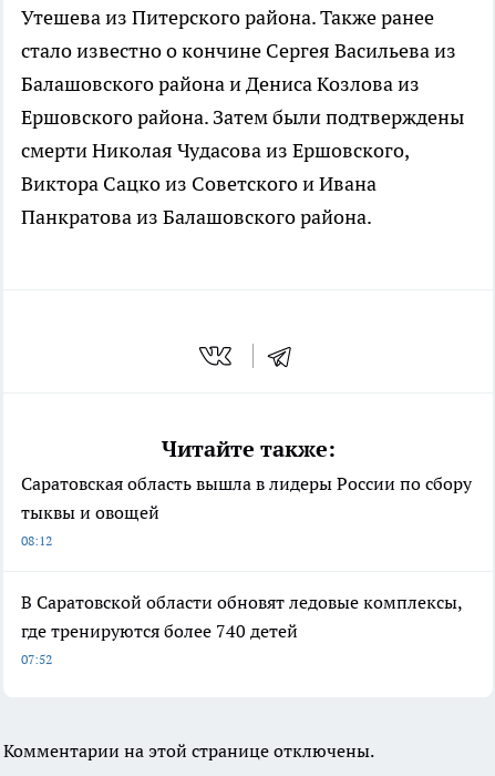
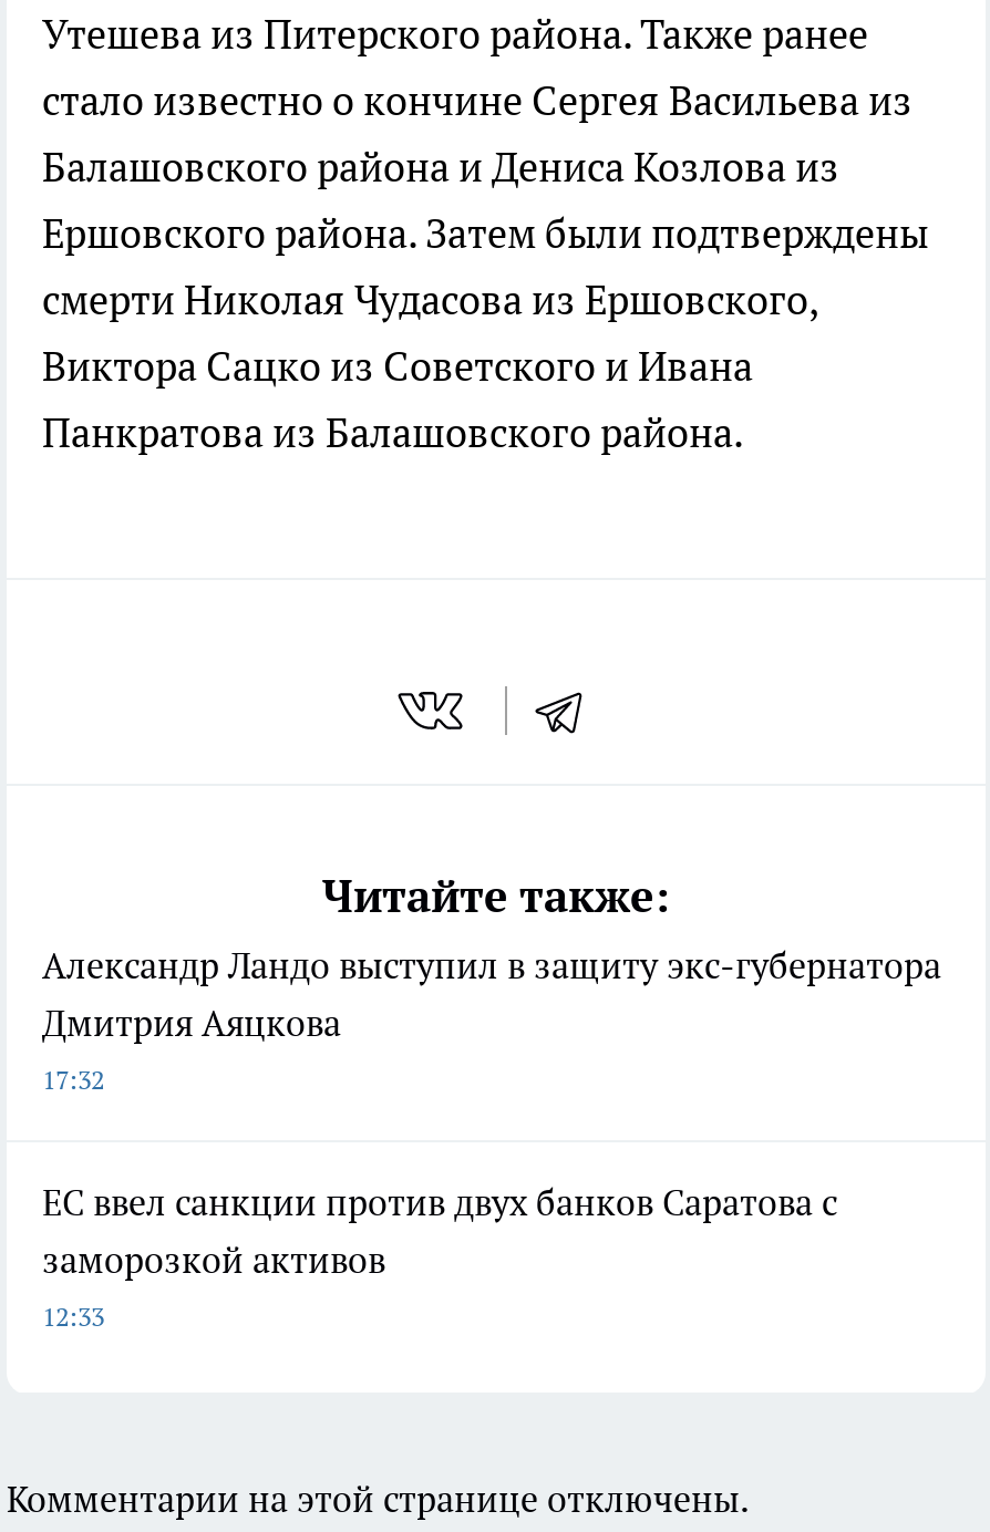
[21,472,472,548] Саратовская область вышла в лидеры России по сбору | тыквы и овощей | 08:12 -> [42,942,941,1095] Александр Ландо выступил в защиту экс-губернатора | Дмитрия Аяцкова | 17:32
[21,591,462,667] В Саратовской области обновят ледовые комплексы, | где тренируются более 740 детей | 07:52 -> [42,1179,837,1332] ЕС ввел санкции против двух банков Саратова с | заморозкой активов | 12:33

